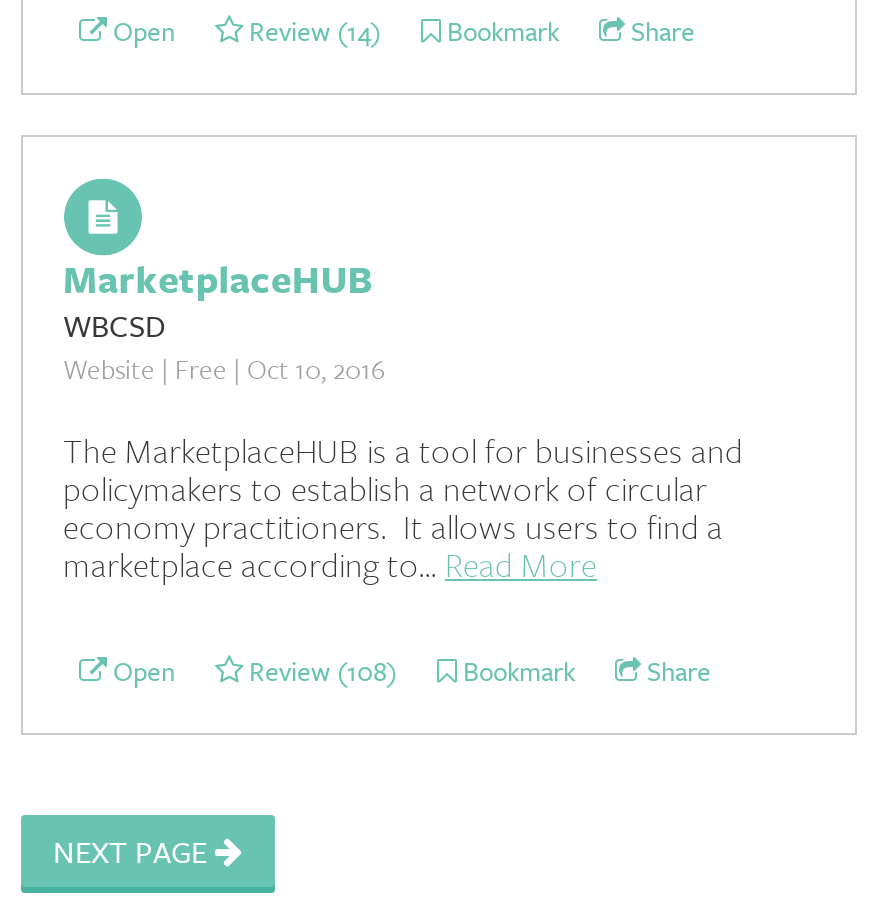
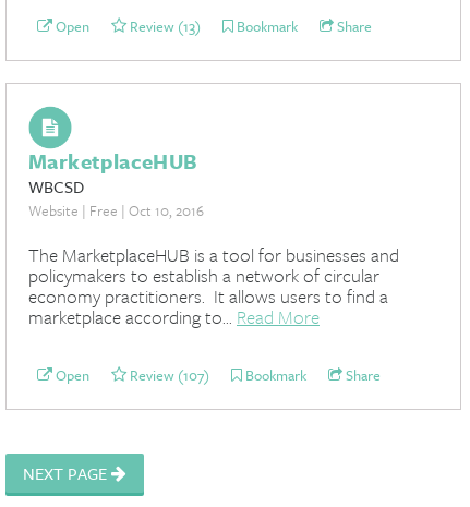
[107,11,695,51] Open Review (14) Bookmark Share -> [52,15,372,37] Open Review (13) Bookmark Share
[107,652,711,692] Open Review (108) Bookmark Share -> [52,365,381,386] Open Review (107) Bookmark Share

